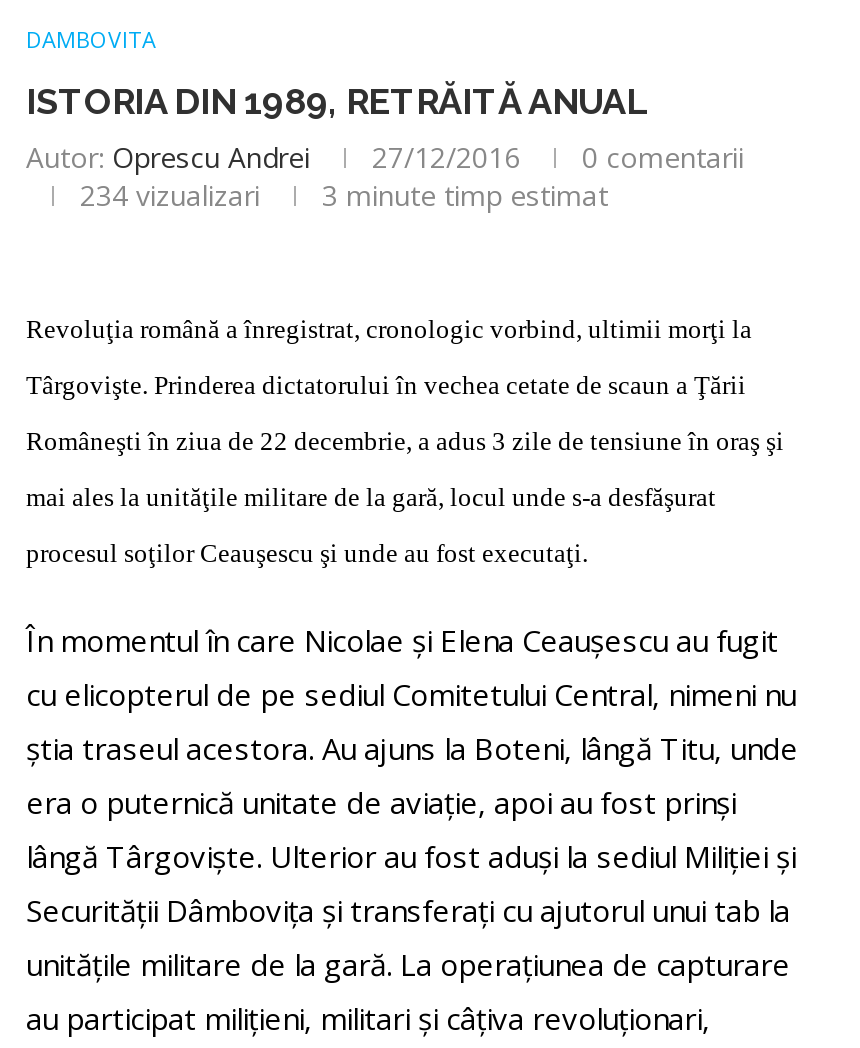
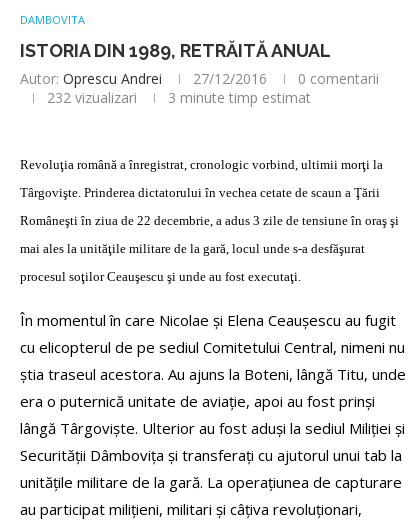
[80,176,608,214] 234 vizualizari 3 minute timp estimat -> [47,88,311,107] 232 vizualizari 3 minute timp estimat

